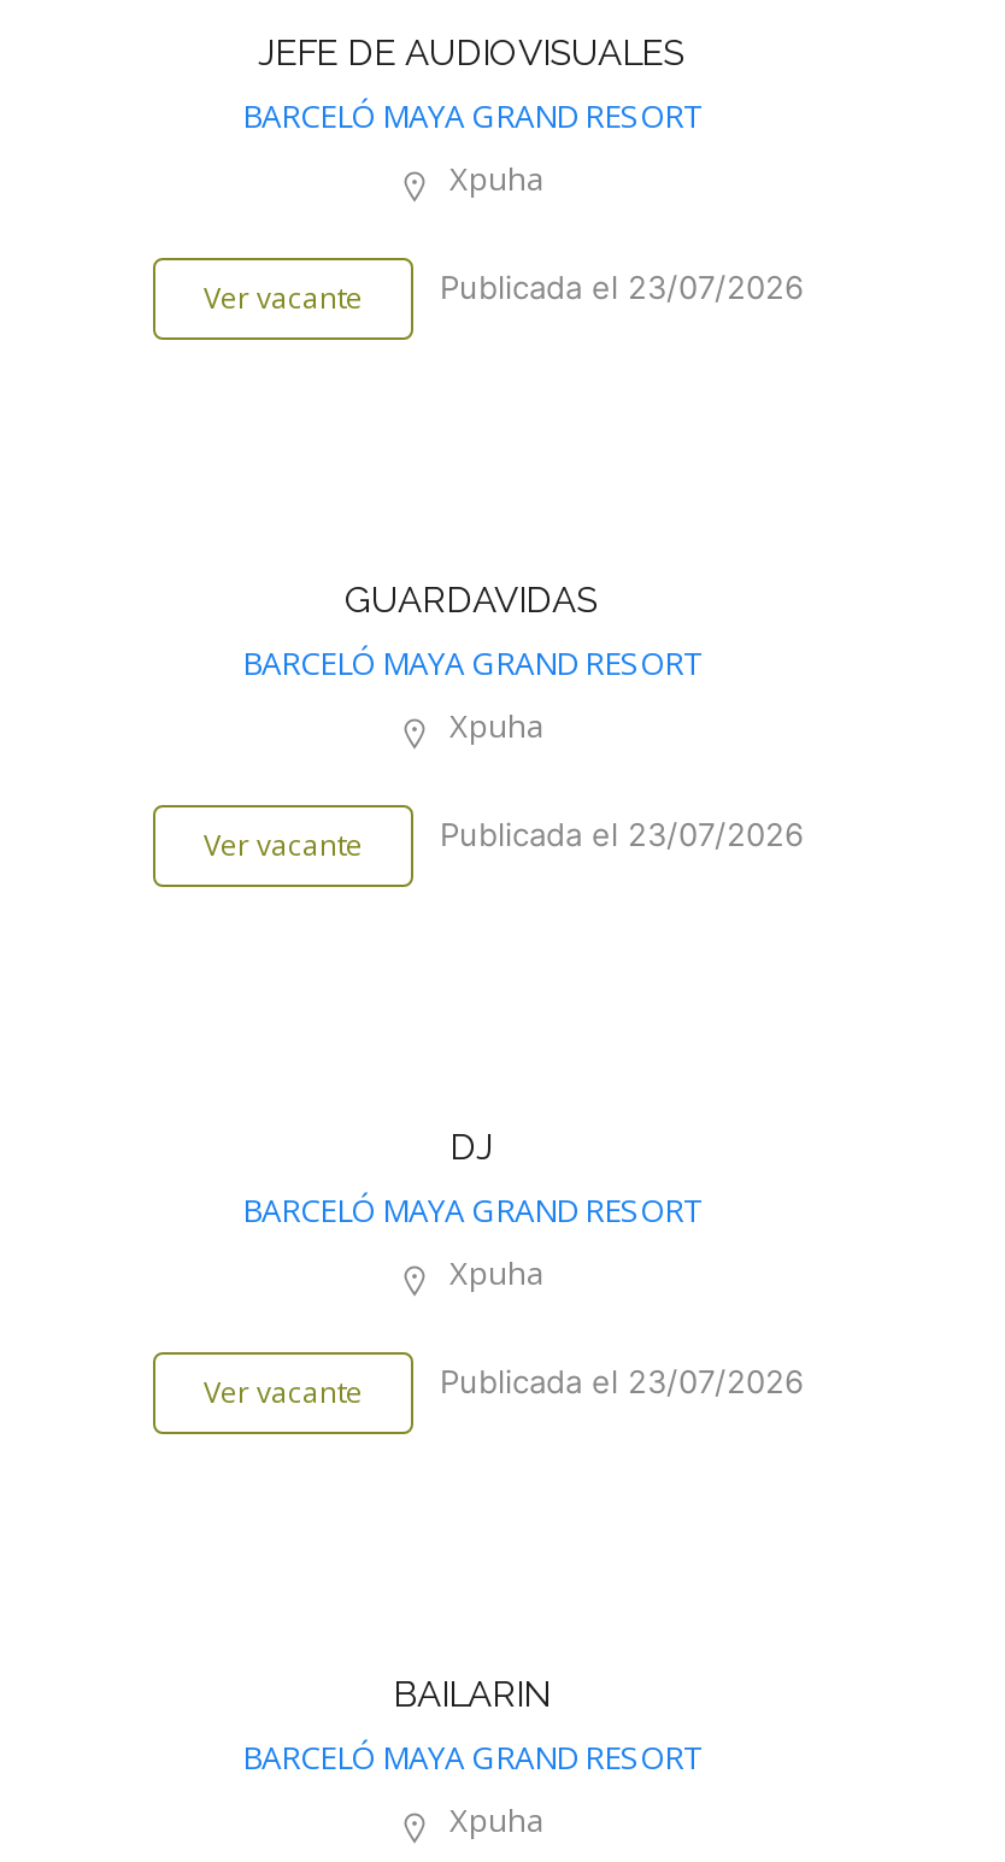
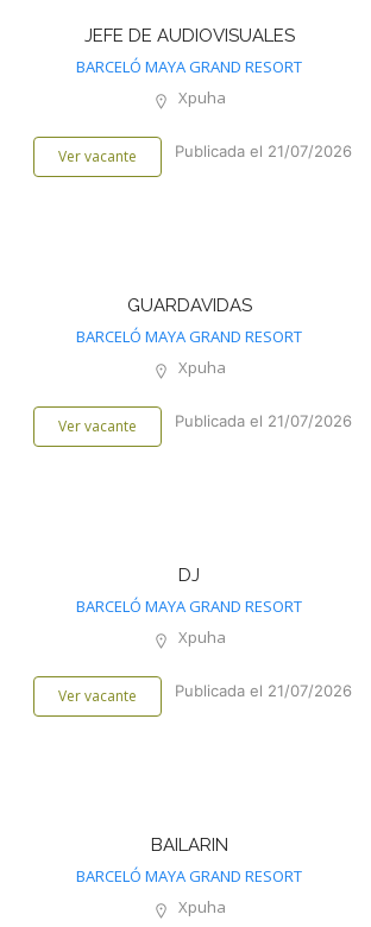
[204,269,804,318] Ver vacante Publicada el 23/07/2026 -> [58,142,352,166] Ver vacante Publicada el 21/07/2026
[204,816,804,865] Ver vacante Publicada el 23/07/2026 -> [58,412,352,436] Ver vacante Publicada el 21/07/2026
[204,1363,804,1412] Ver vacante Publicada el 23/07/2026 -> [58,681,352,706] Ver vacante Publicada el 21/07/2026

